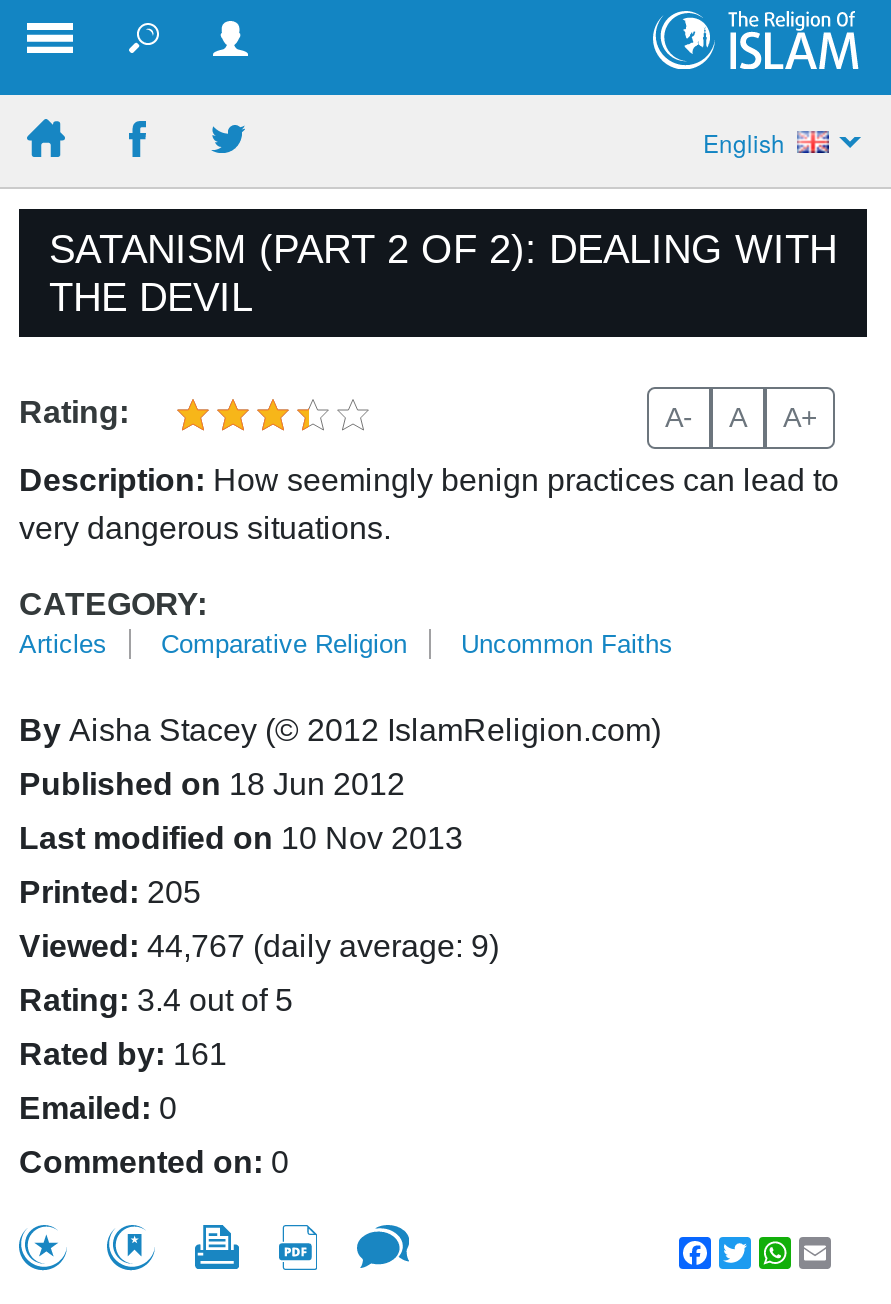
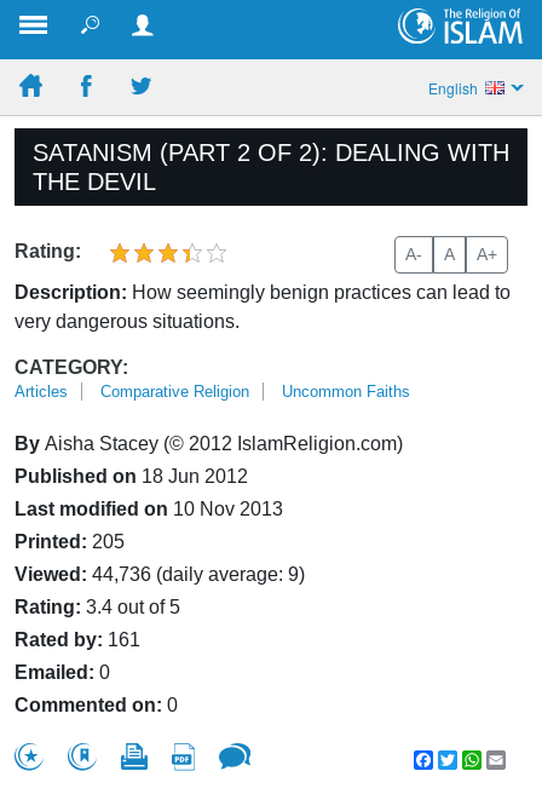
[19,929,499,963] Viewed: 44,767 (daily average: 9) -> [15,564,305,585] Viewed: 44,736 (daily average: 9)

